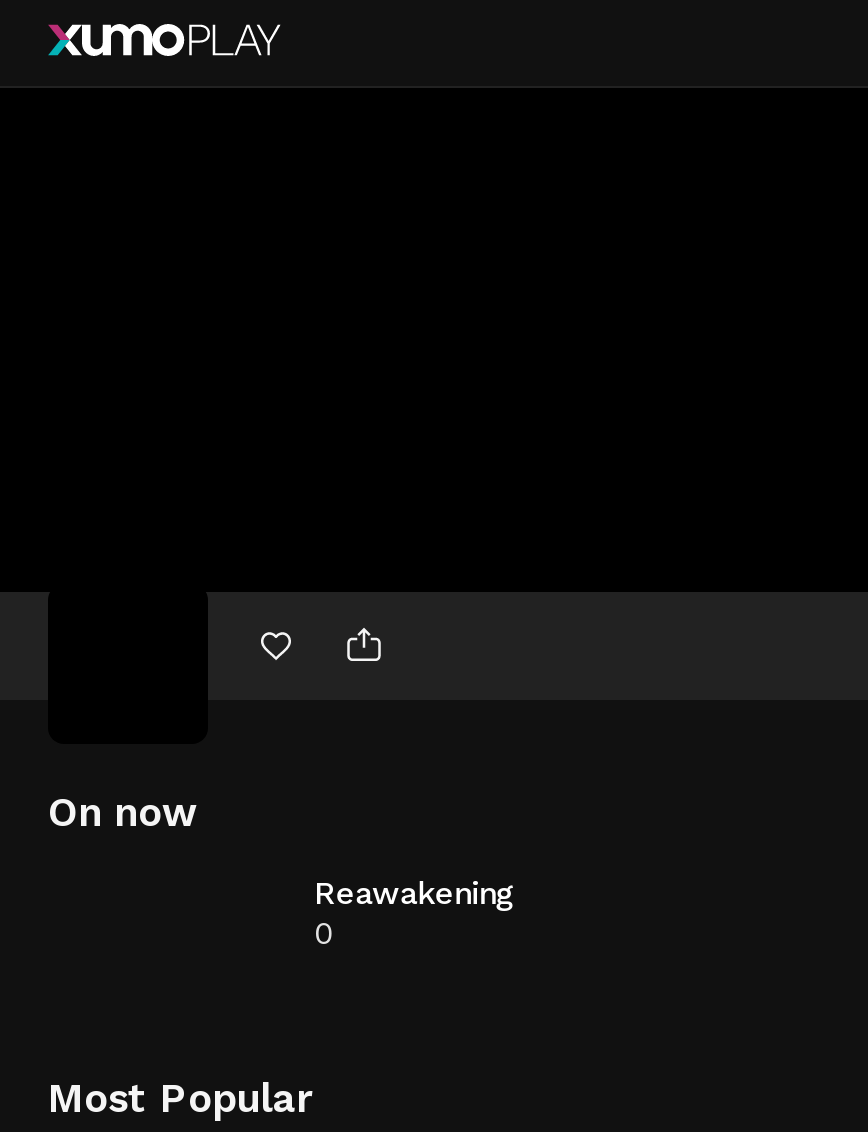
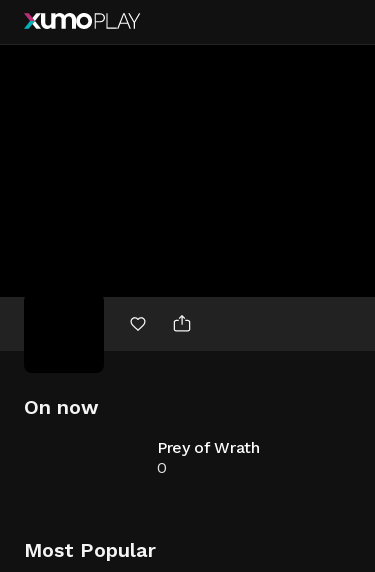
[314,874,515,912] Reawakening -> [157,438,260,457] Prey of Wrath

